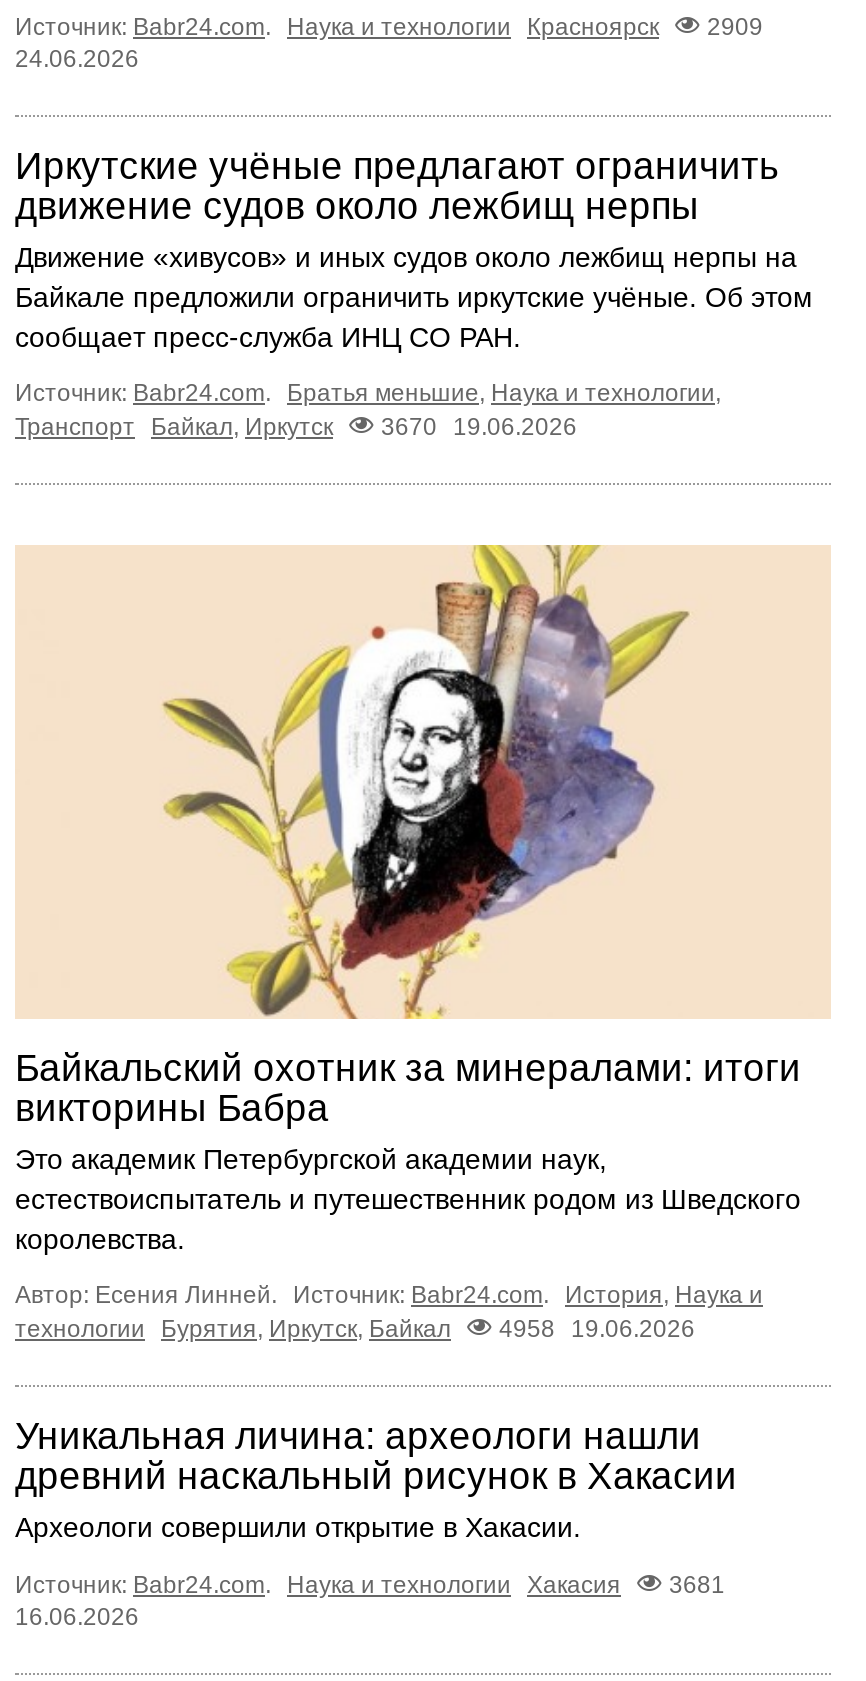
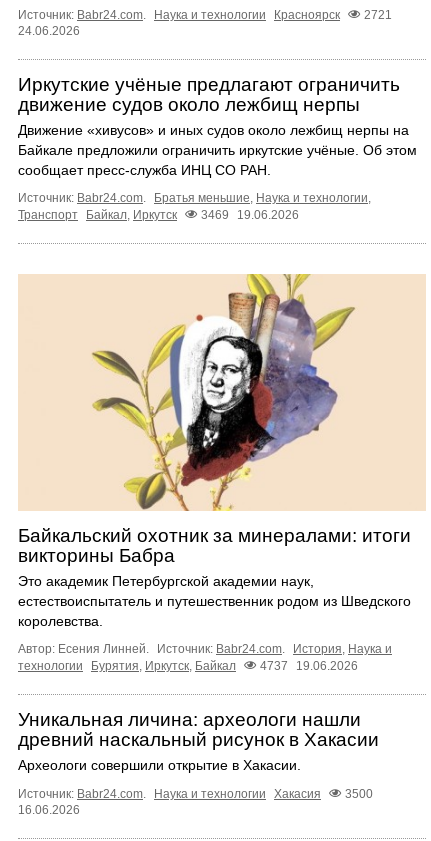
[15,13,763,41] Источник: Babr24.com. Наука и технологии Красноярск 2909 -> [18,8,392,22] Источник: Babr24.com. Наука и технологии Красноярск 2721
[15,413,577,441] Транспорт Байкал, Иркутск 3670 19.06.2026 -> [18,208,299,222] Транспорт Байкал, Иркутск 3469 19.06.2026
[15,1314,695,1342] технологии Бурятия, Иркутск, Байкал 4958 19.06.2026 -> [18,659,358,673] технологии Бурятия, Иркутск, Байкал 4737 19.06.2026
[15,1571,725,1599] Источник: Babr24.com. Наука и технологии Хакасия 3681 -> [18,787,373,801] Источник: Babr24.com. Наука и технологии Хакасия 3500

